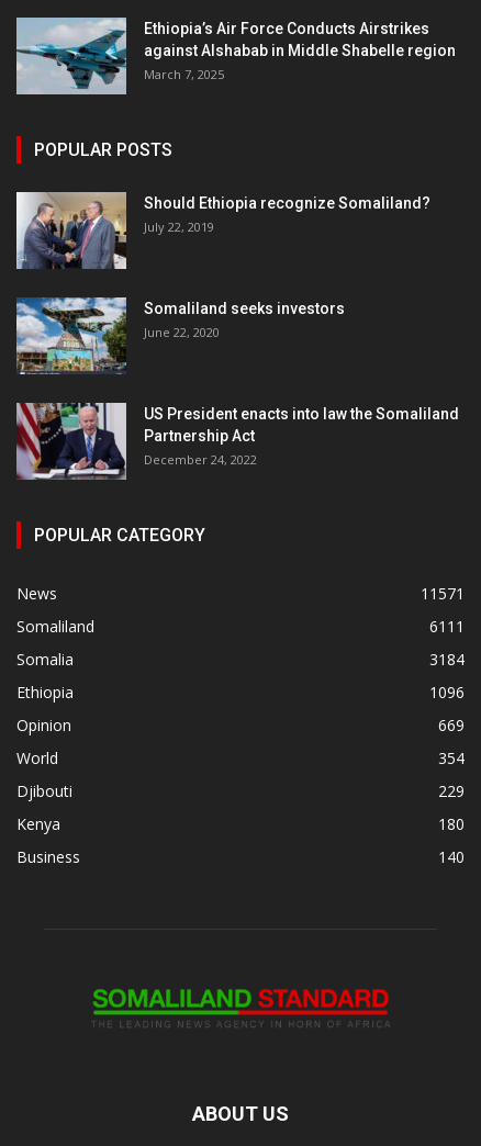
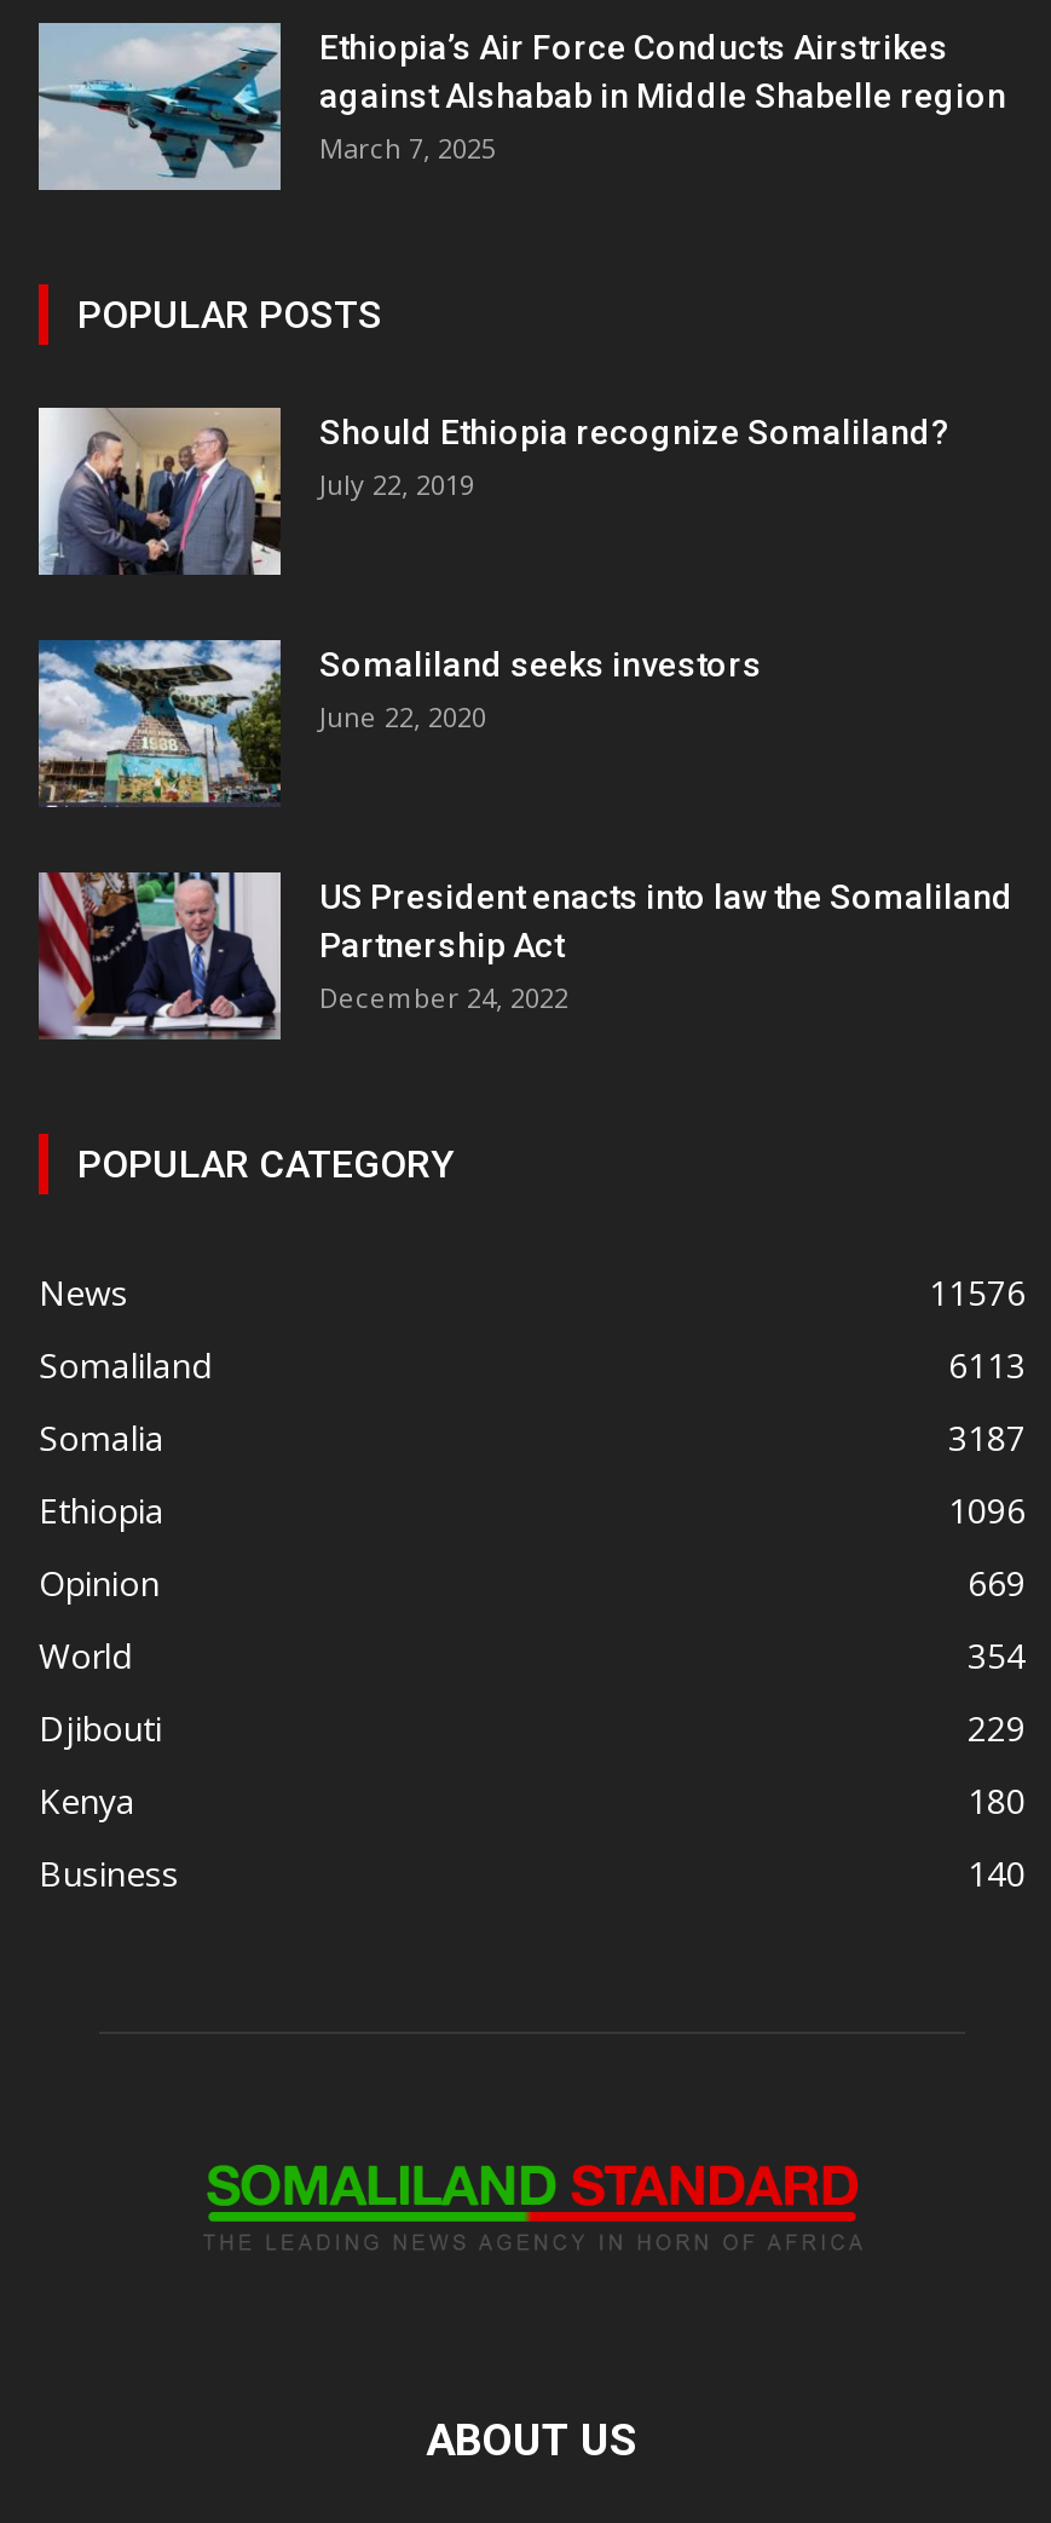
[421,583,465,604] 11571 -> [929,1269,1026,1315] 11576
[429,616,465,637] 6111 -> [948,1342,1026,1388] 6113
[429,649,465,669] 3184 -> [948,1414,1026,1460] 3187

